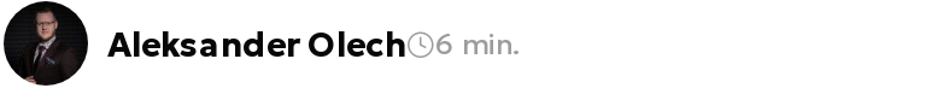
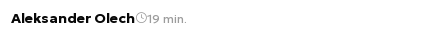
[107,22,520,66] Aleksander Olech 6 min. -> [11,9,187,27] Aleksander Olech 19 min.

